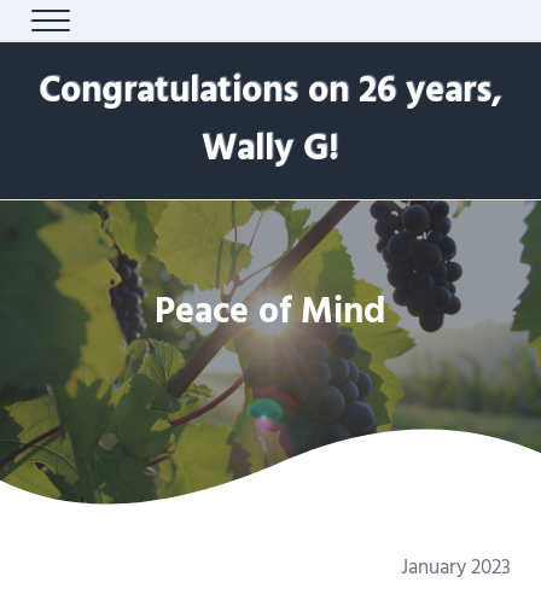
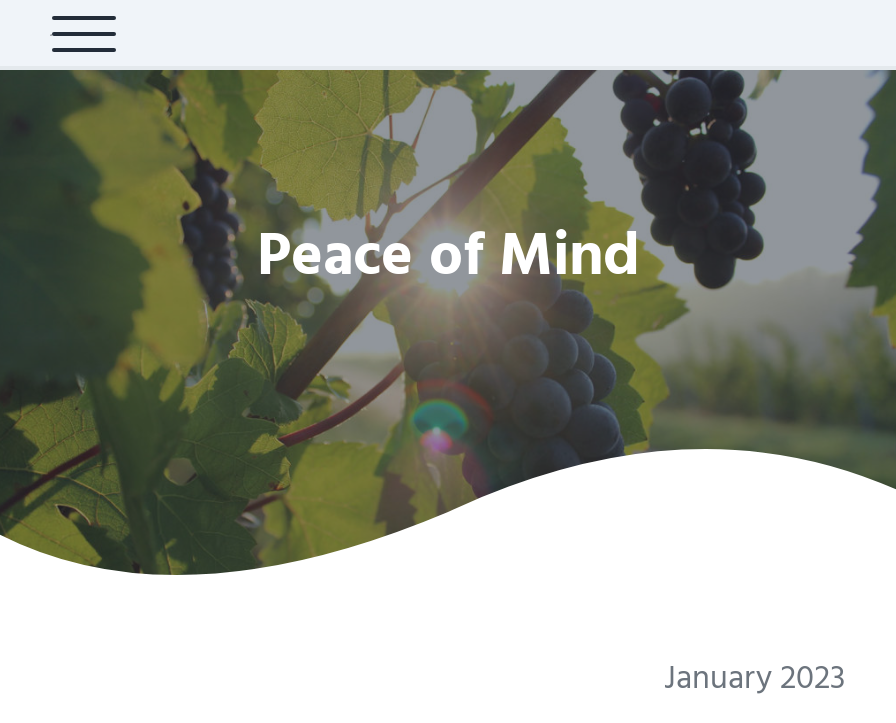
[39,63,502,179] Congratulations on 26 years, | Wally G! -> none

